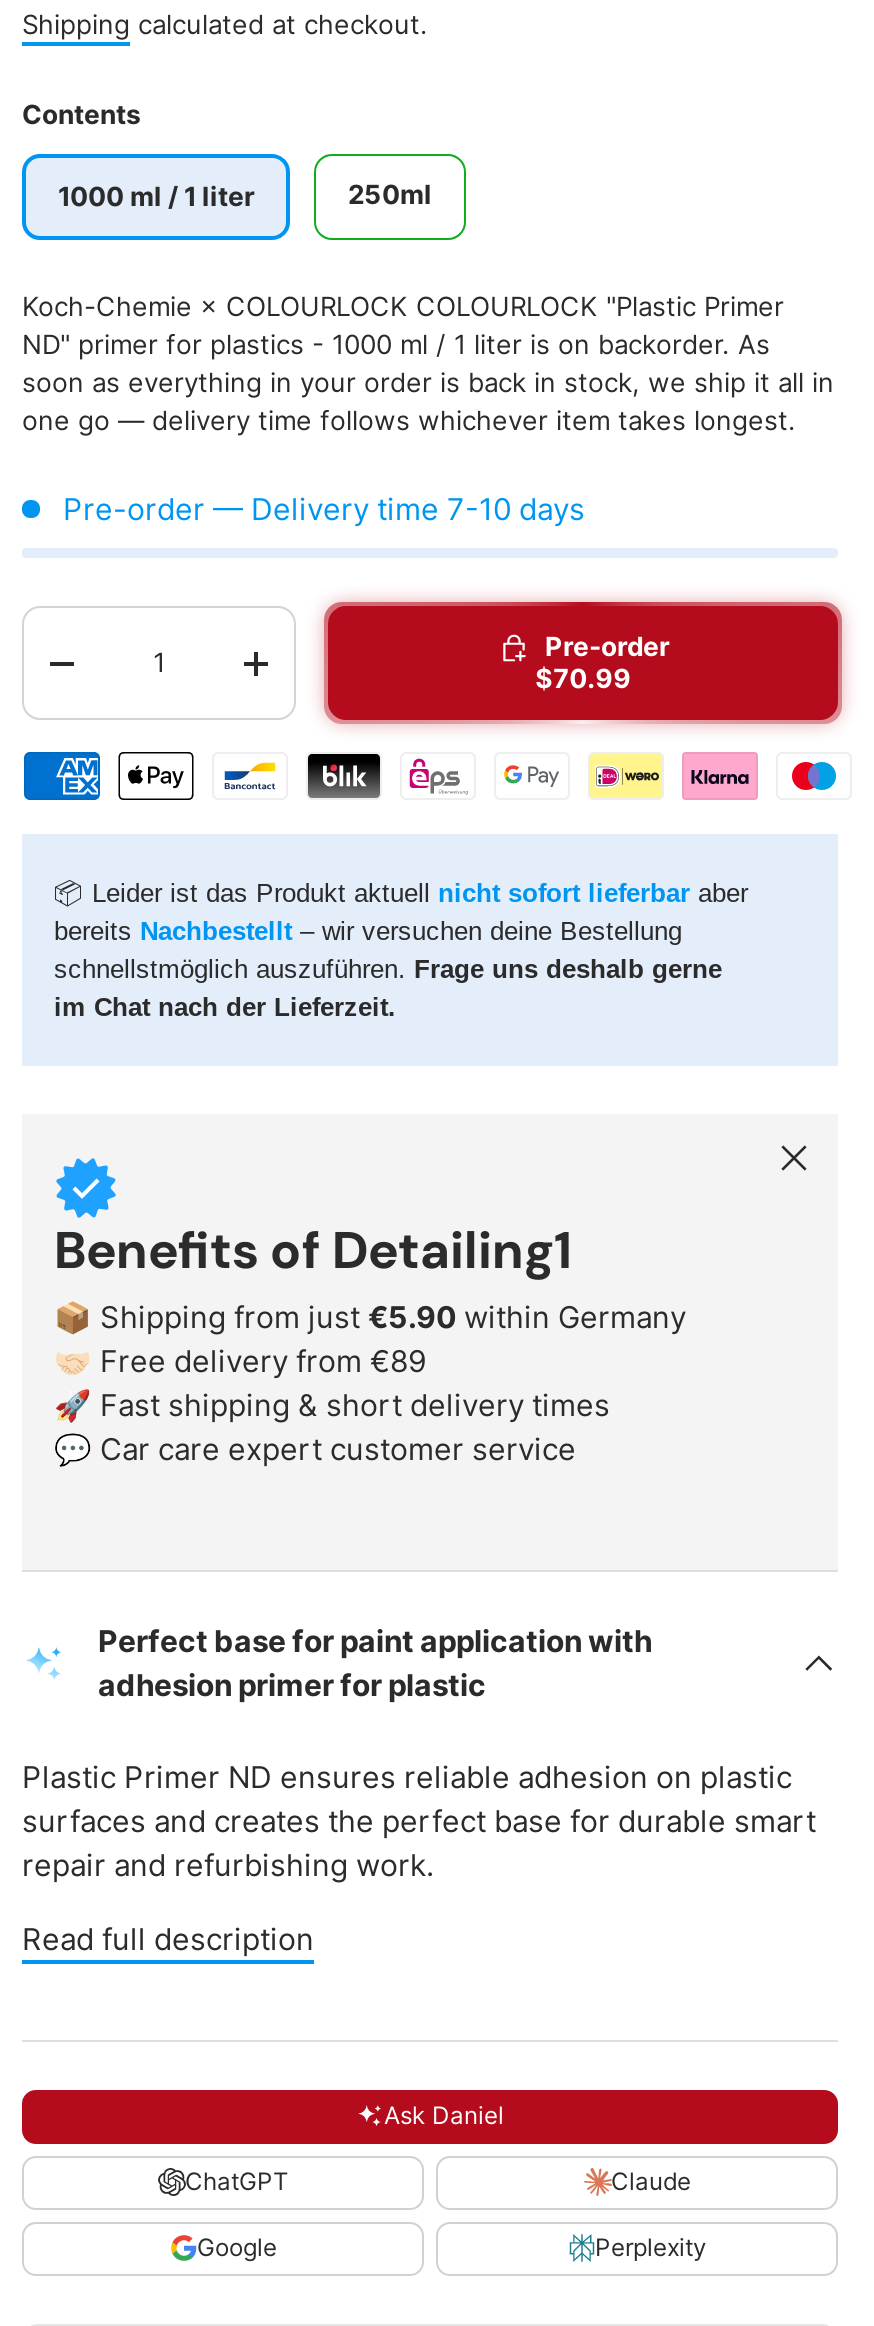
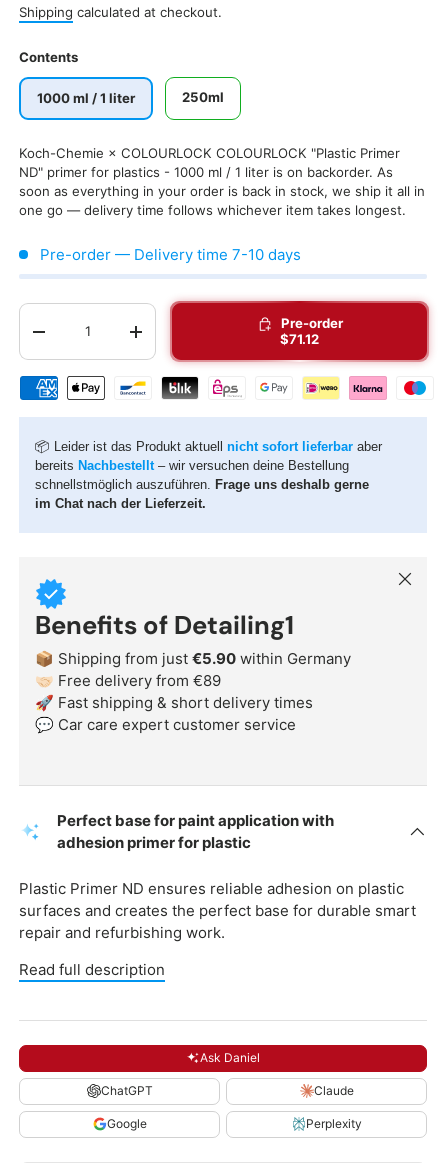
[535,663,631,695] $70.99 -> [280,331,319,347] $71.12

